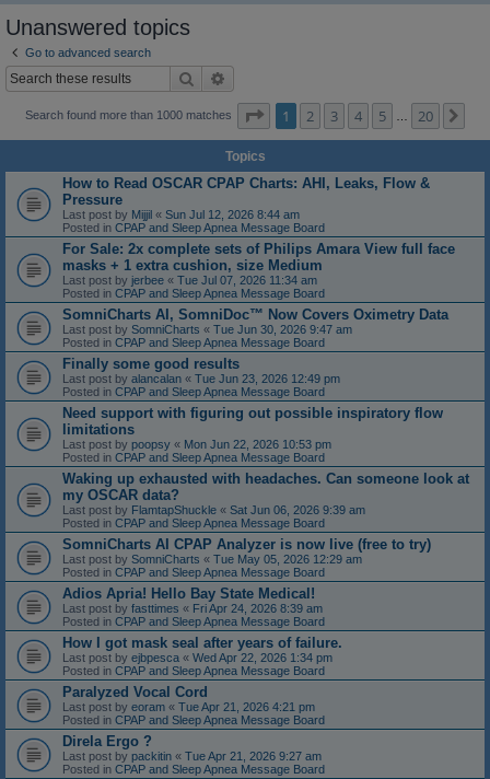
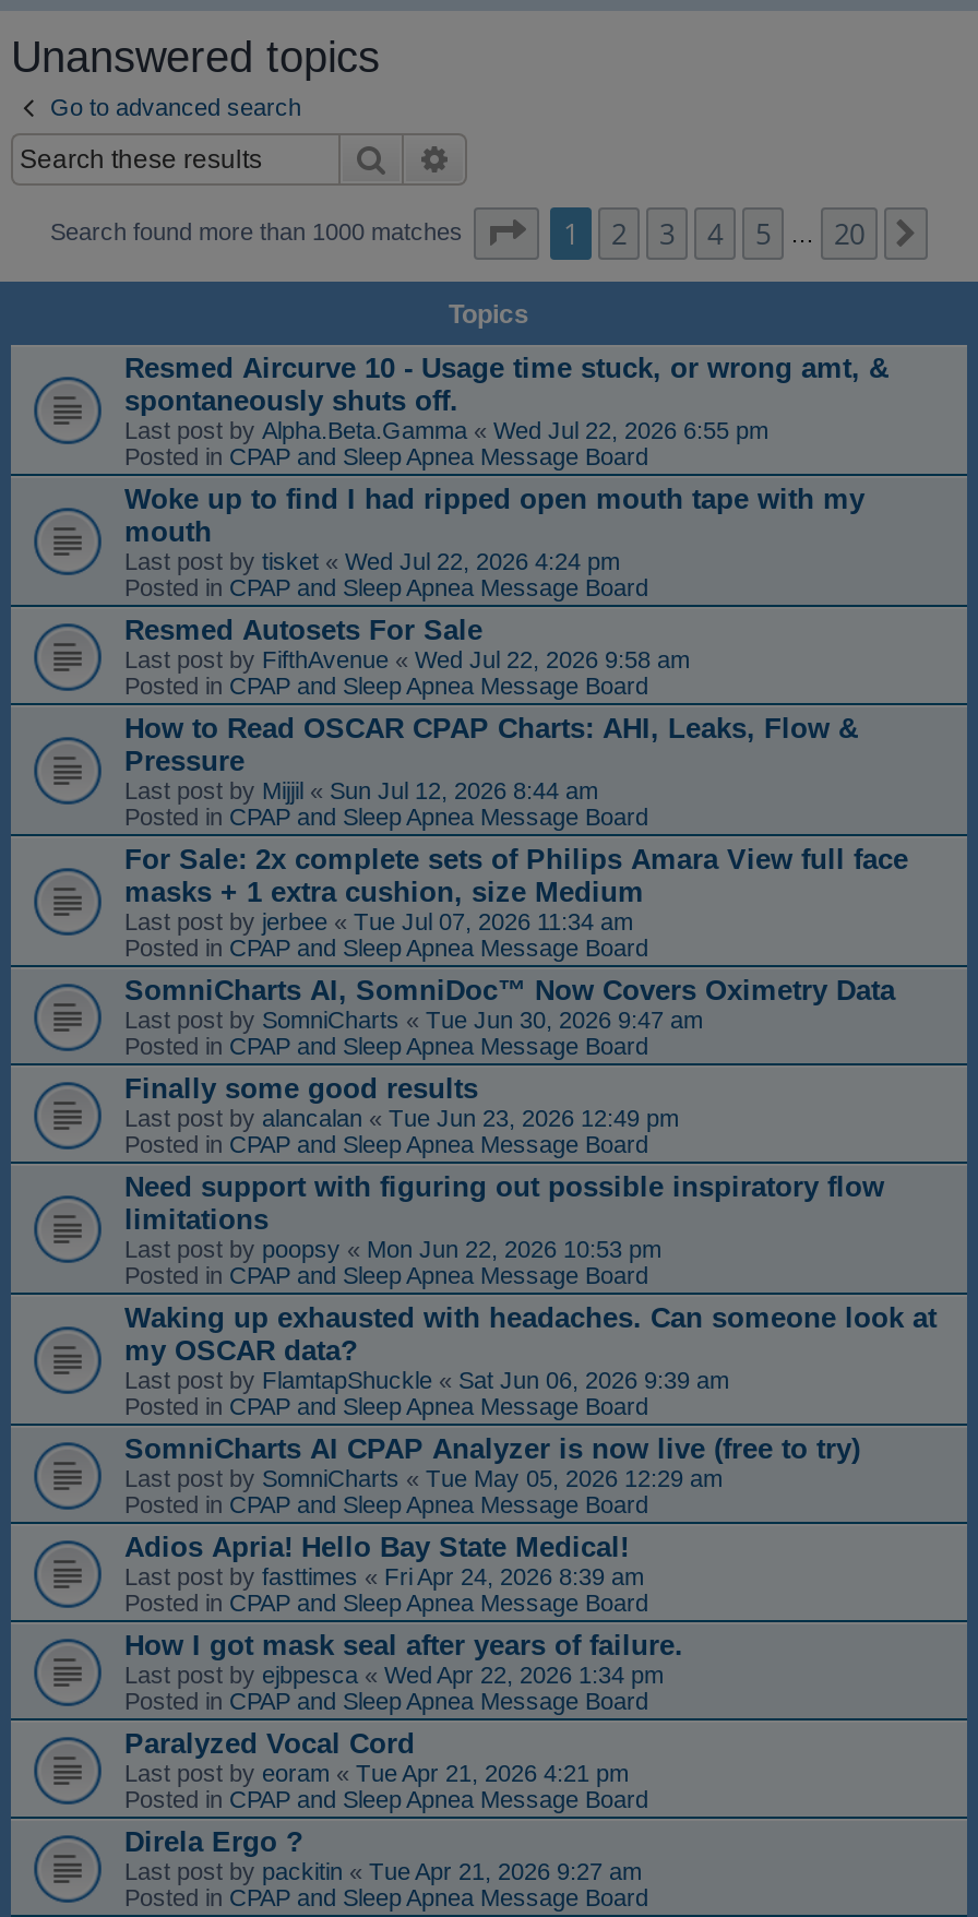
none -> [124,352,888,699] Resmed Aircurve 10 - Usage time stuck, or wrong amt, & | spontaneously shuts off. | Last post by Alpha.Beta.Gamma «Wed Jul 22, 2026 6:55 pm | Posted in CPAP and Sleep Apnea Message Board | Woke up to find I had ripped open mouth tape with my | mouth | Last post by tisket «Wed Jul 22, 2026 4:24 pm | Posted in CPAP and Sleep Apnea Message Board | Resmed Autosets For Sale | Last post by FifthAvenue «Wed Jul 22, 2026 9:58 am | Posted in CPAP and Sleep Apnea Message Board

